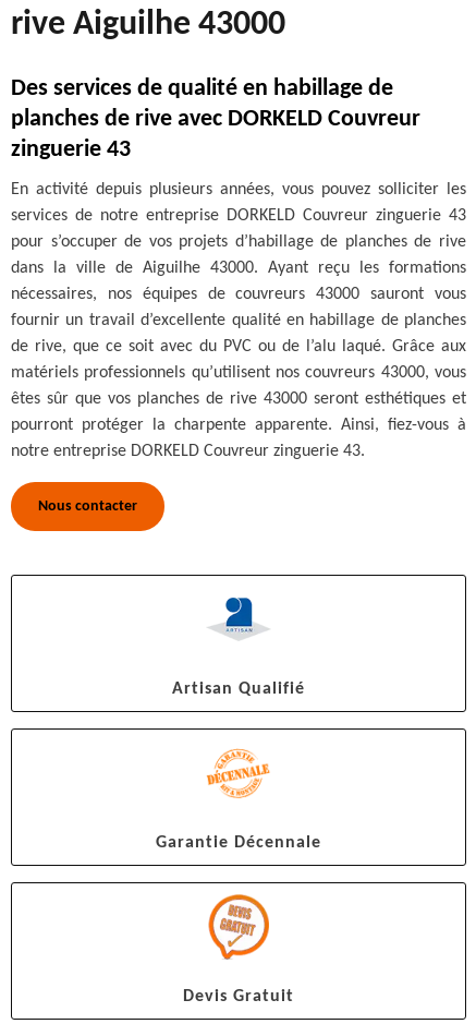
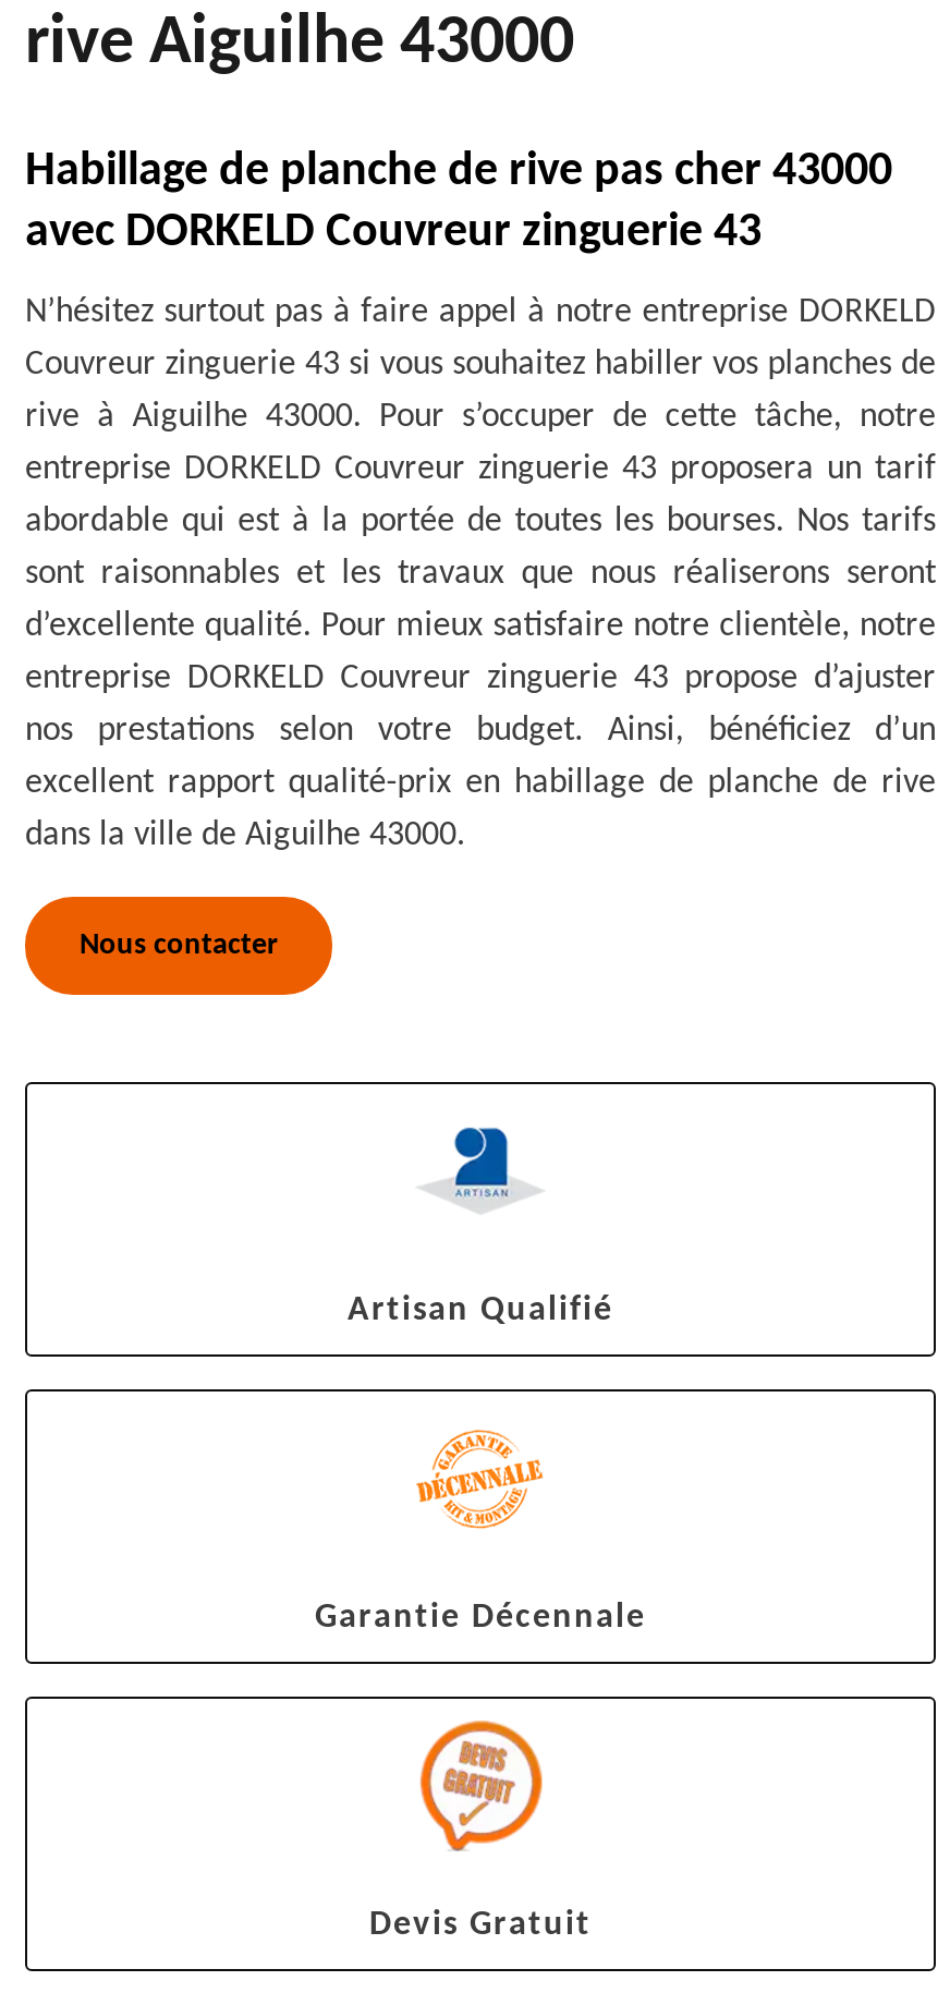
[11,76,420,162] Des services de qualité en habillage de | planches de rive avec DORKELD Couvreur | zinguerie 43 -> [25,147,892,258] Habillage de planche de rive pas cher 43000 | avec DORKELD Couvreur zinguerie 43
[11,181,466,198] En activité depuis plusieurs années, vous pouvez solliciter les -> [25,295,936,330] N’hésitez surtout pas à faire appel à notre entreprise DORKELD
[11,207,466,225] services de notre entreprise DORKELD Couvreur zinguerie 43 -> [25,348,936,382] Couvreur zinguerie 43 si vous souhaitez habiller vos planches de
[11,233,466,251] pour s’occuper de vos projets d’habillage de planches de rive -> [25,400,936,435] rive à Aiguilhe 43000. Pour s’occuper de cette tâche, notre
[11,260,466,277] dans la ville de Aiguilhe 43000. Ayant reçu les formations -> [25,452,936,487] entreprise DORKELD Couvreur zinguerie 43 proposera un tarif
[11,286,466,303] nécessaires, nos équipes de couvreurs 43000 sauront vous -> [25,505,936,539] abordable qui est à la portée de toutes les bourses. Nos tarifs
[11,312,466,329] fournir un travail d’excellente qualité en habillage de planches -> [25,557,936,592] sont raisonnables et les travaux que nous réaliserons seront
[11,338,466,356] de rive, que ce soit avec du PVC ou de l’alu laqué. Grâce aux -> [25,609,936,644] d’excellente qualité. Pour mieux satisfaire notre clientèle, notre
[11,364,466,382] matériels professionnels qu’utilisent nos couvreurs 43000, vous -> [25,661,936,696] entreprise DORKELD Couvreur zinguerie 43 propose d’ajuster
[11,390,466,408] êtes sûr que vos planches de rive 43000 seront esthétiques et -> [25,714,936,749] nos prestations selon votre budget. Ainsi, bénéficiez d’un
[11,417,466,434] pourront protéger la charpente apparente. Ainsi, fiez-vous à -> [25,766,936,801] excellent rapport qualité-prix en habillage de planche de rive
[11,443,365,460] notre entreprise DORKELD Couvreur zinguerie 43. -> [25,818,465,853] dans la ville de Aiguilhe 43000.

